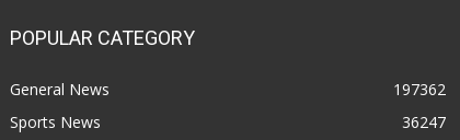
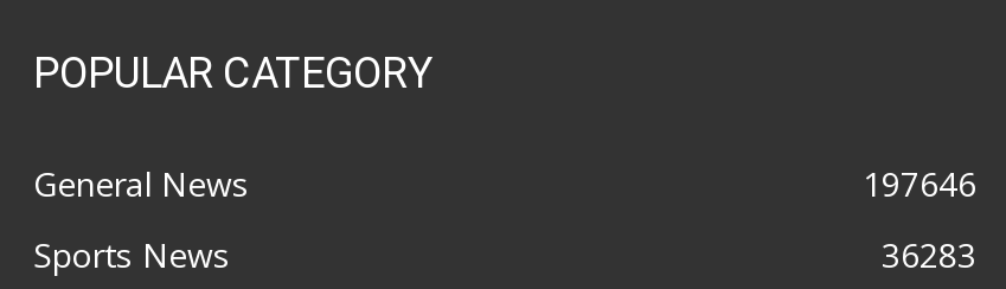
[393,79,446,100] 197362 -> [863,162,976,207] 197646
[402,112,446,133] 36247 -> [882,233,976,278] 36283

